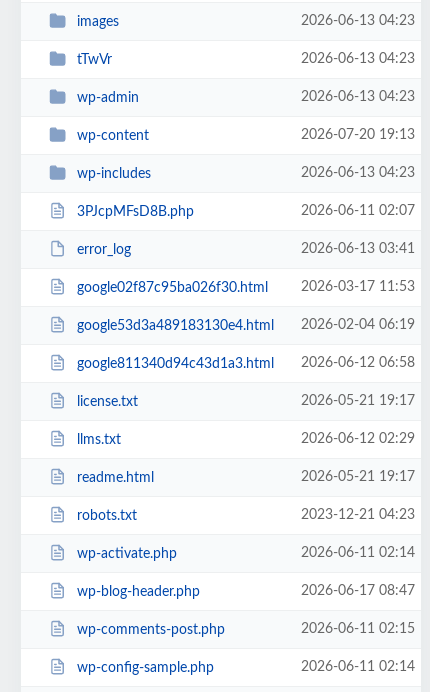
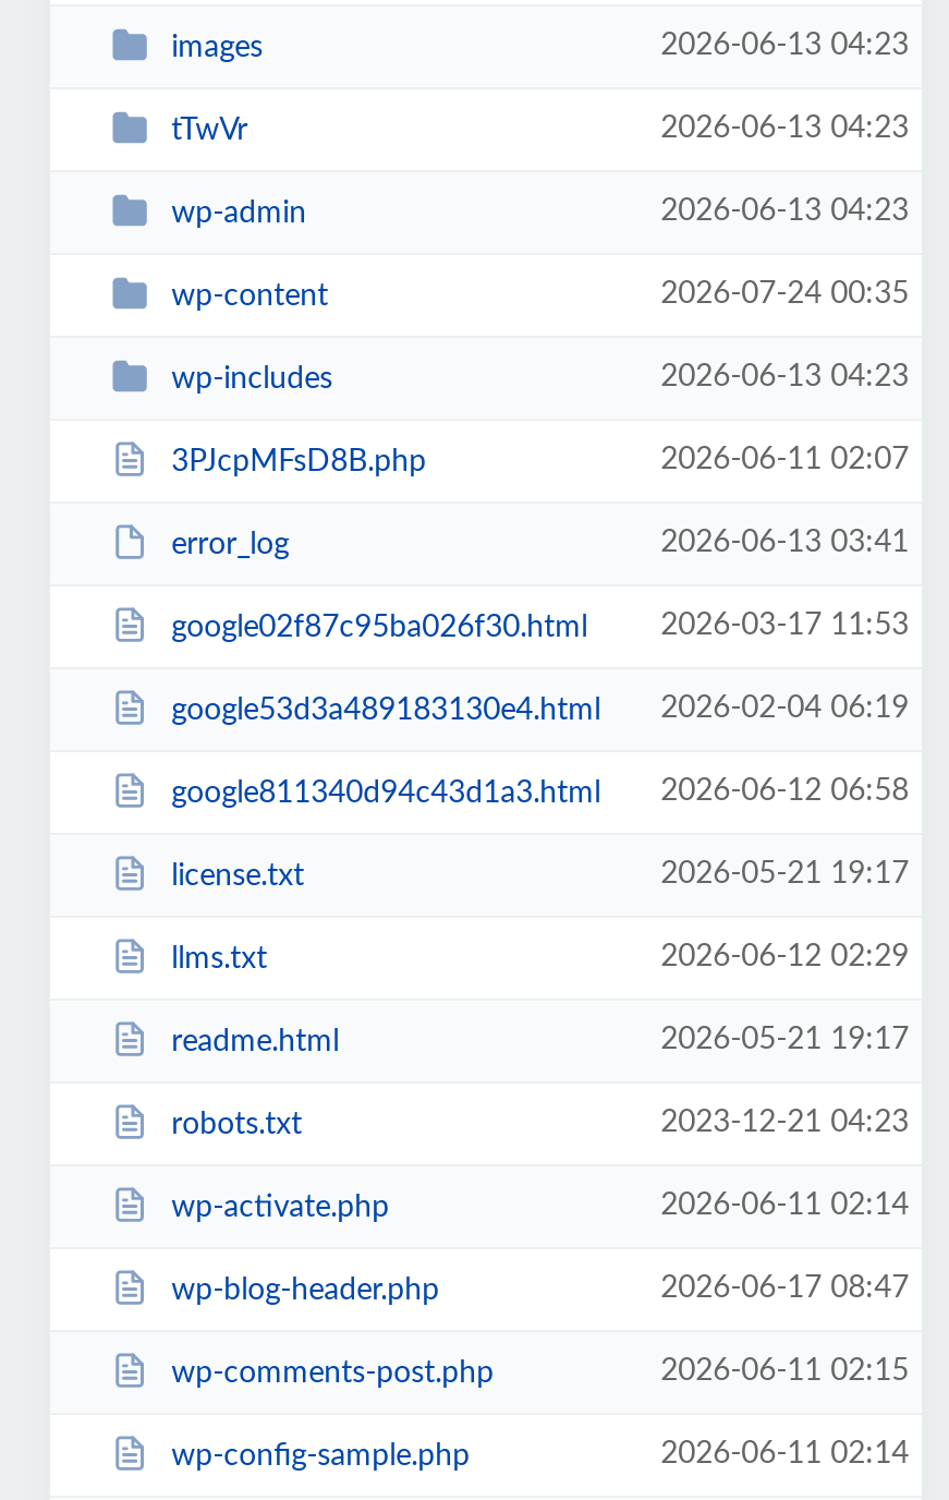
[301,128,415,142] 2026-07-20 19:13 -> [660,279,909,310] 2026-07-24 00:35

